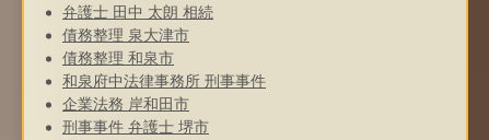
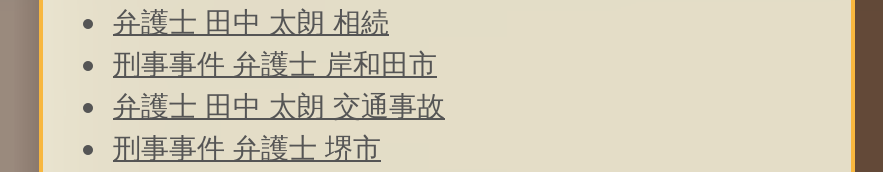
[62,26,266,113] 債務整理 泉大津市 | 債務整理 和泉市 | 和泉府中法律事務所 刑事事件 | 企業法務 岸和田市 -> [113,48,445,122] 刑事事件 弁護士 岸和田市 | 弁護士 田中 太朗 交通事故

